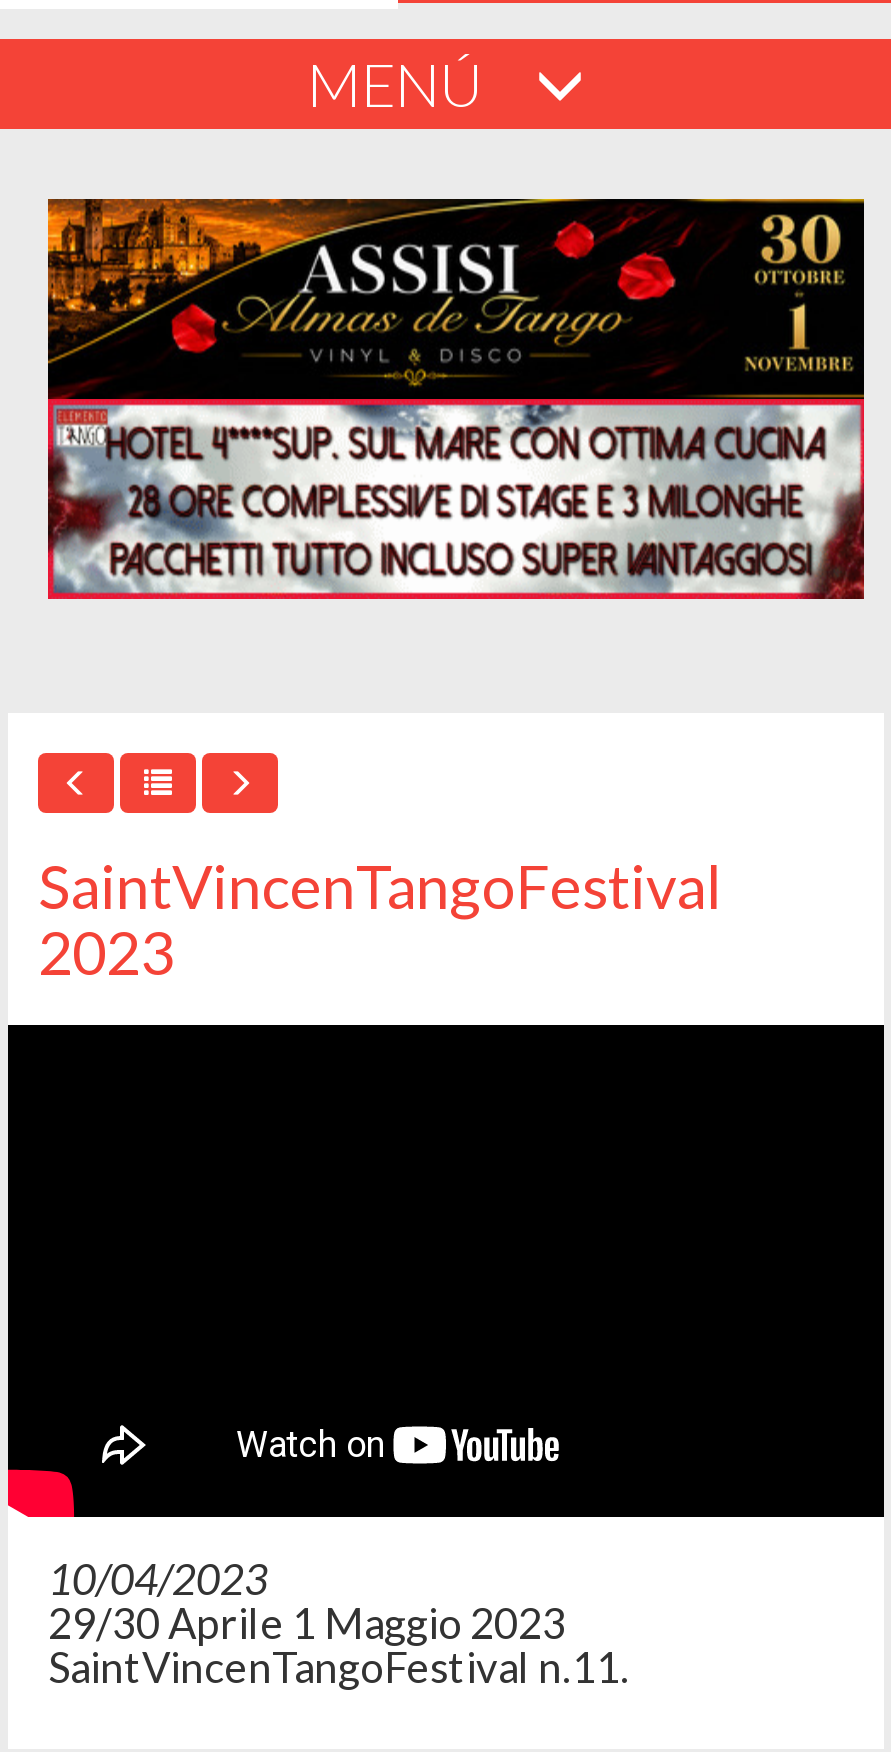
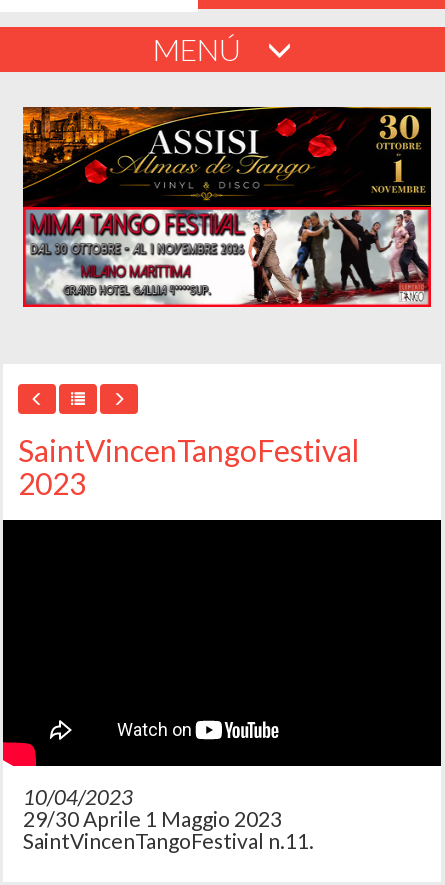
[46,403,866,601] [image] -> [22,210,432,308] [image]

